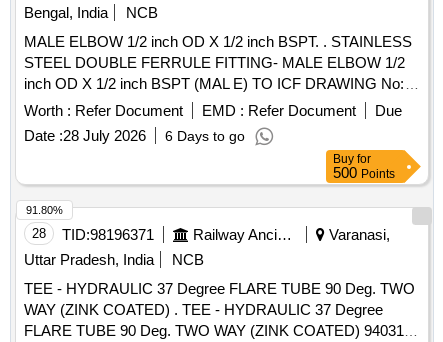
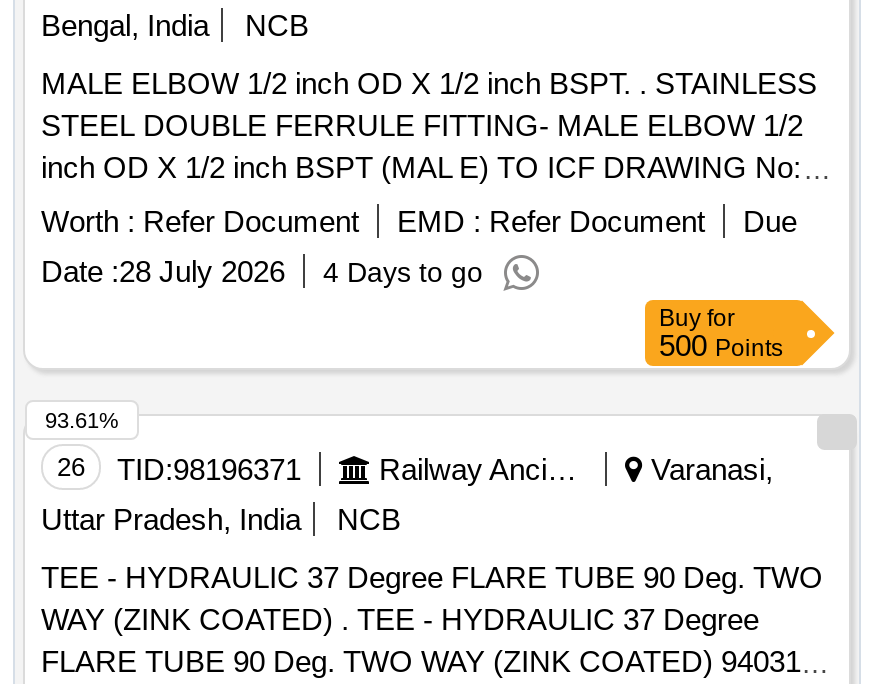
[24,127,245,144] Date : 28 July 2026 6 Days to go -> [41,254,483,288] Date : 28 July 2026 4 Days to go
[26,204,63,216] 91.80% -> [45,408,119,432] 93.61%
[32,226,154,243] 28 TID:98196371 -> [57,452,301,486] 26 TID:98196371

